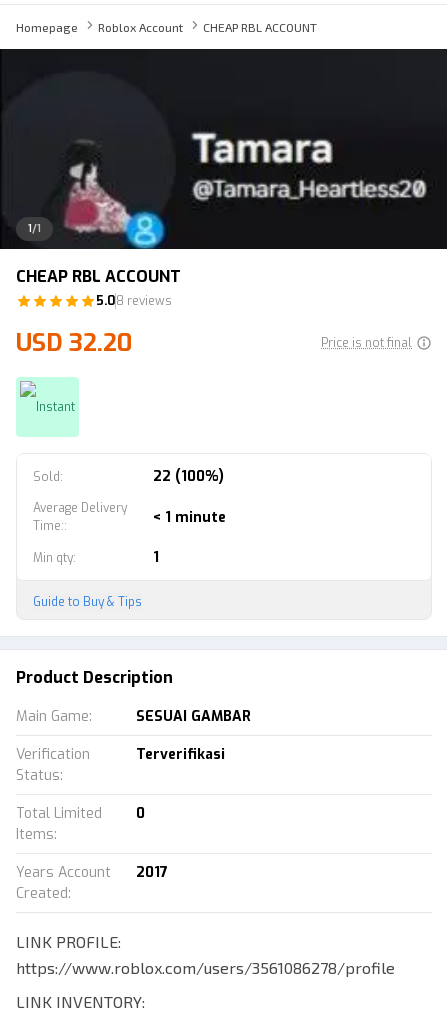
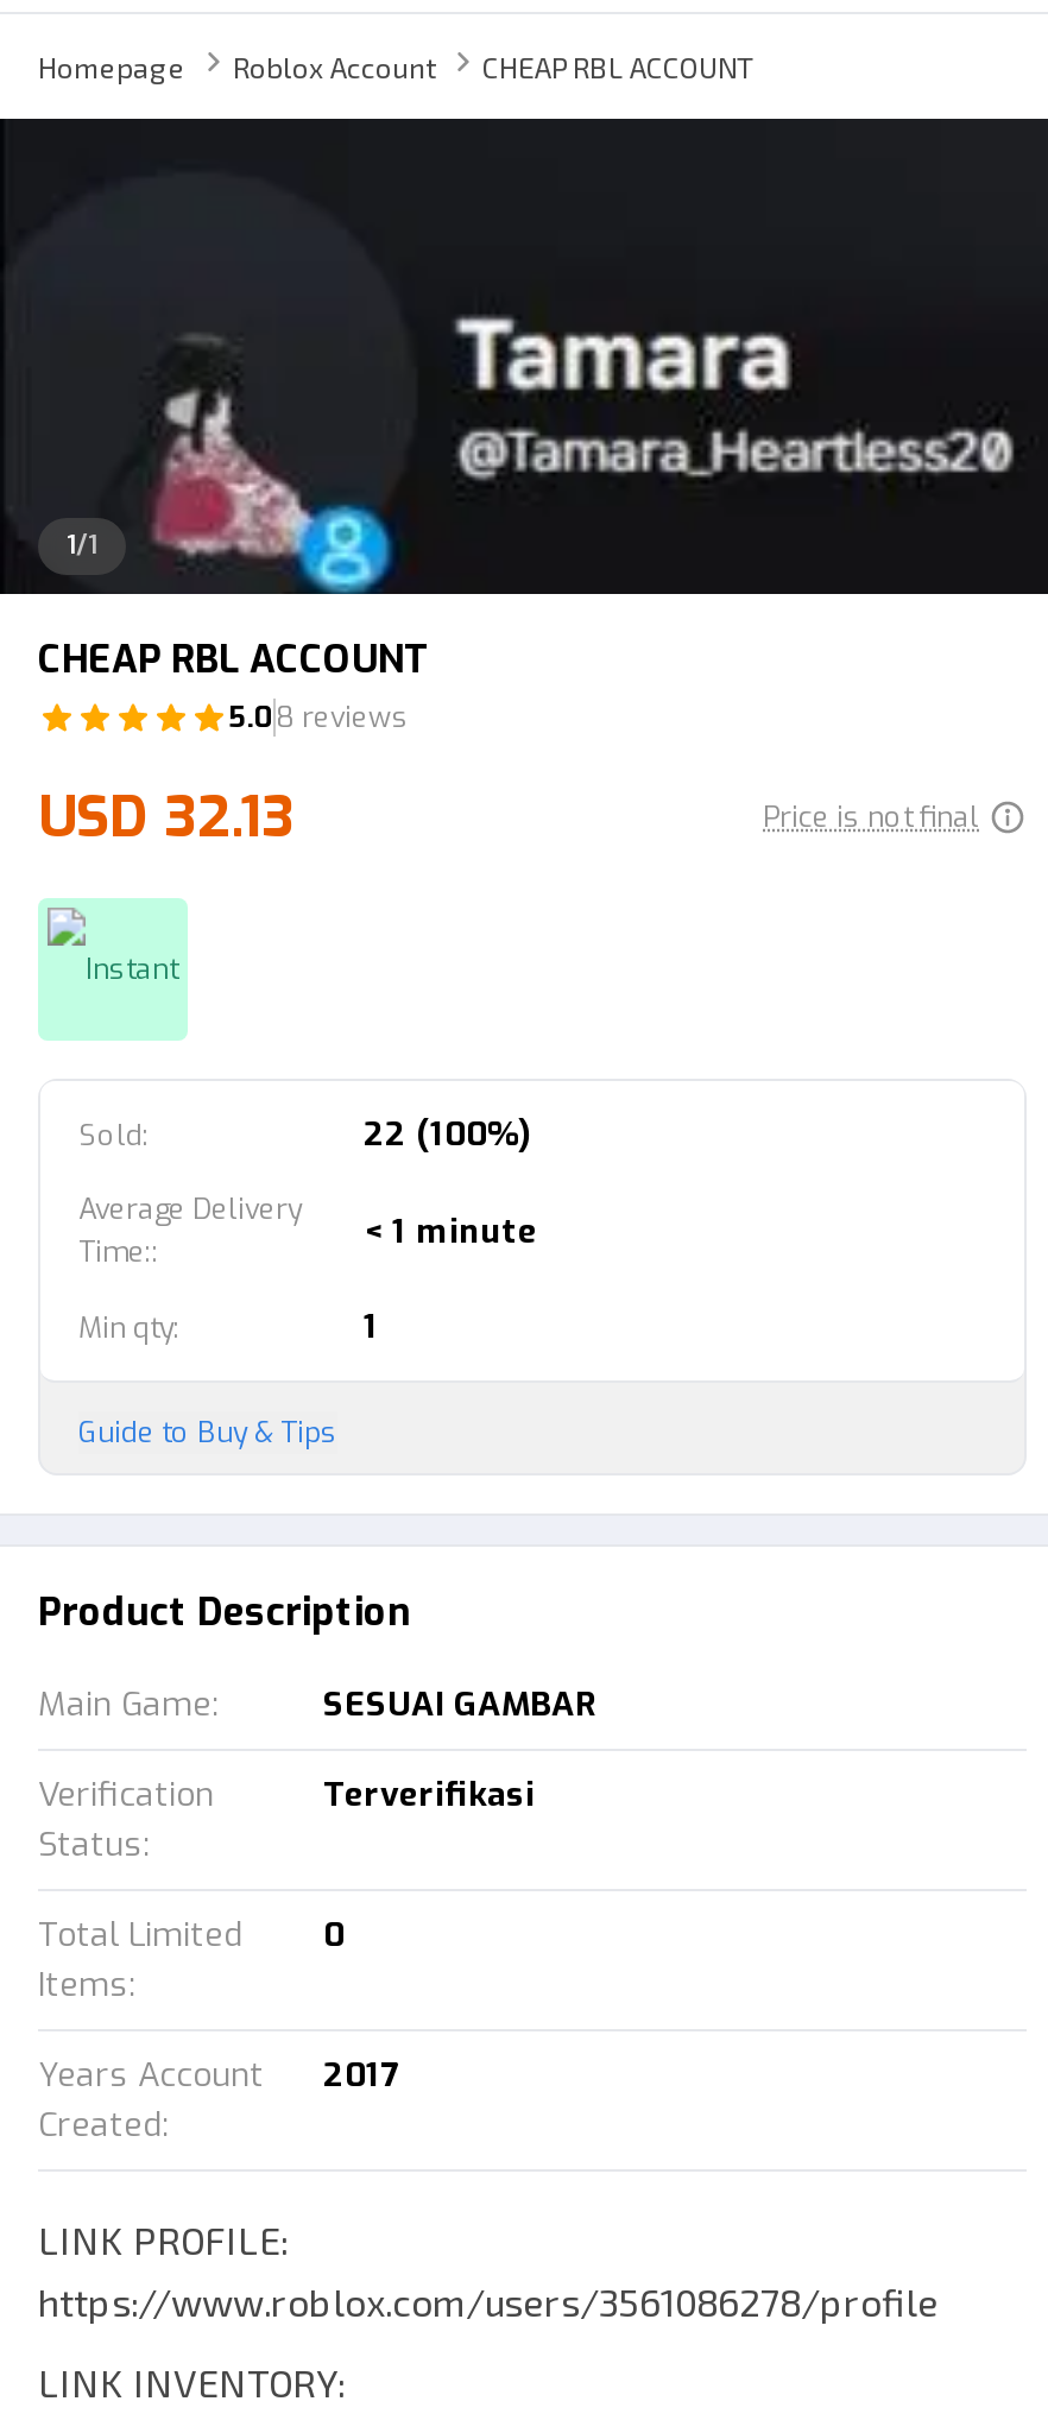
[16,327,132,359] USD 32.20 -> [38,779,295,855] USD 32.13

